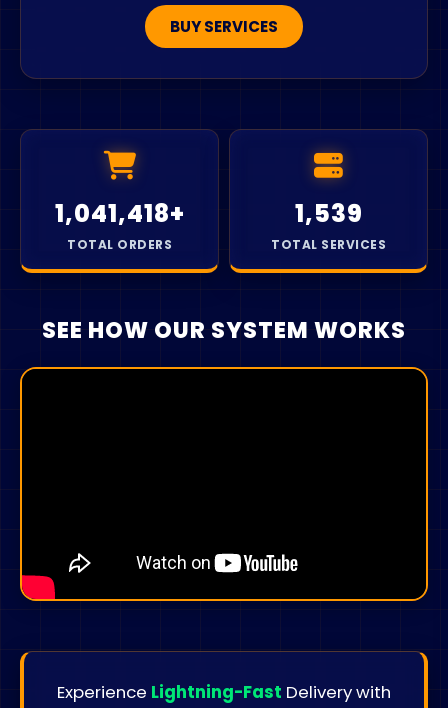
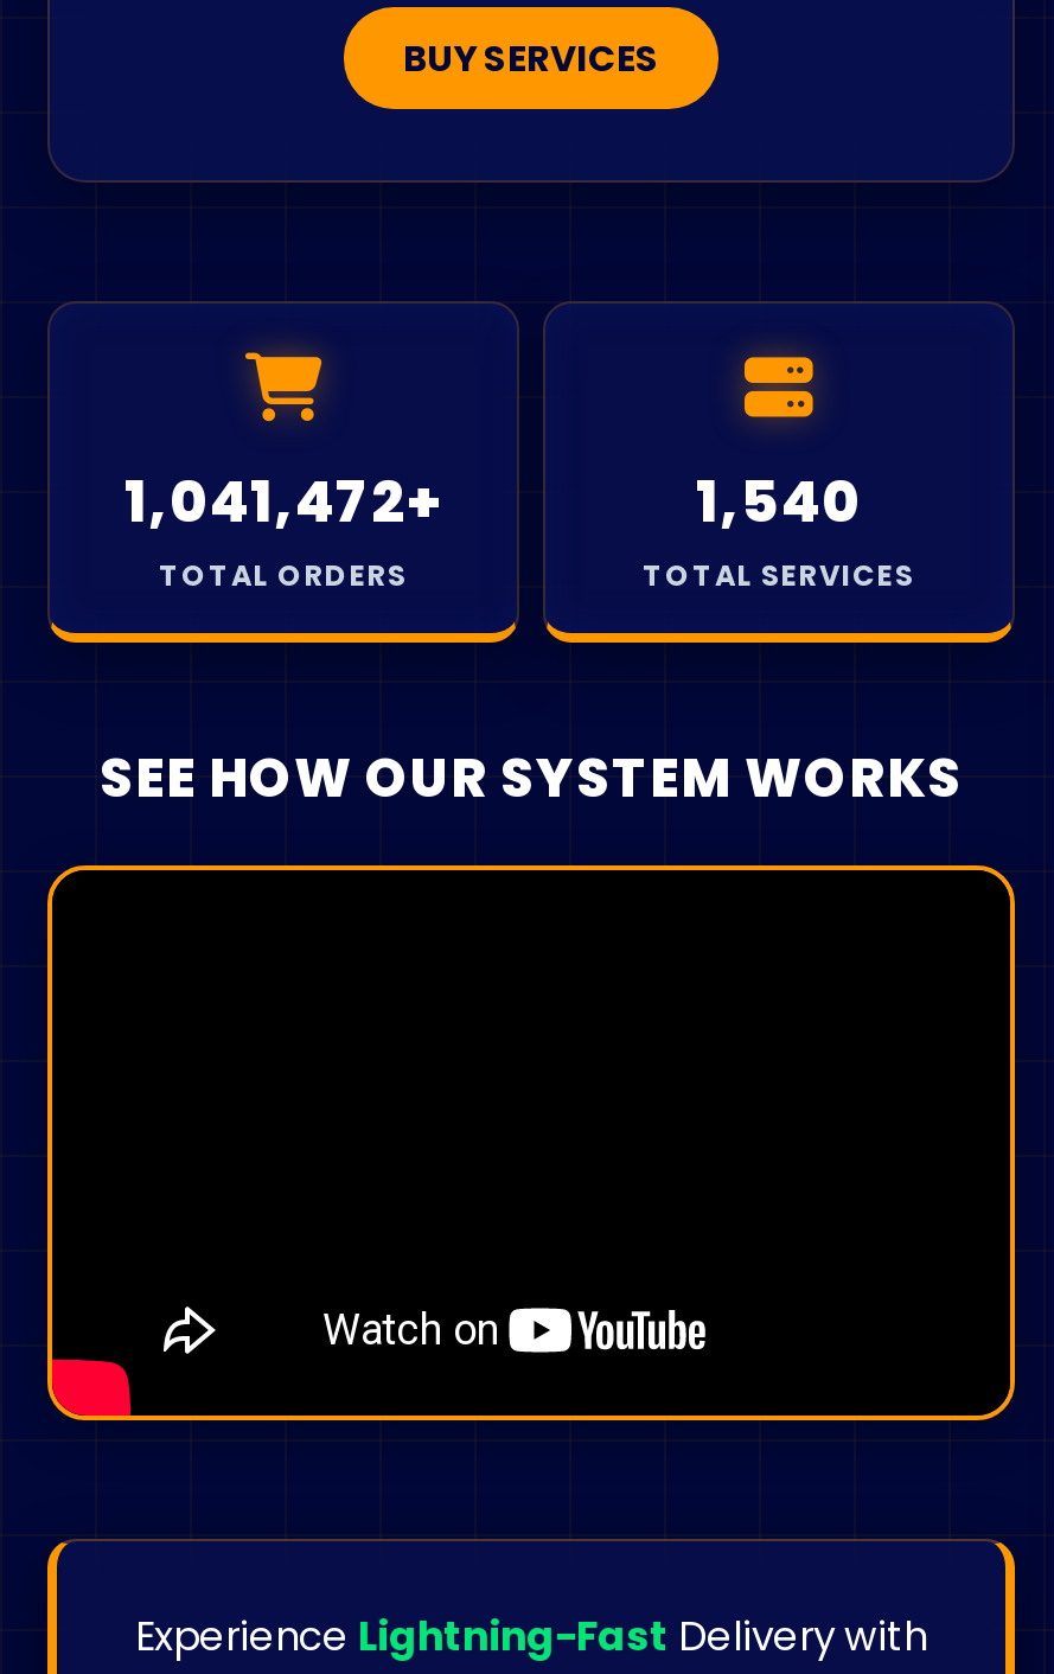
[54,197,184,230] 1,041,418+ -> [124,462,442,541] 1,041,472+
[294,197,362,230] 1,539 -> [696,462,862,541] 1,540

